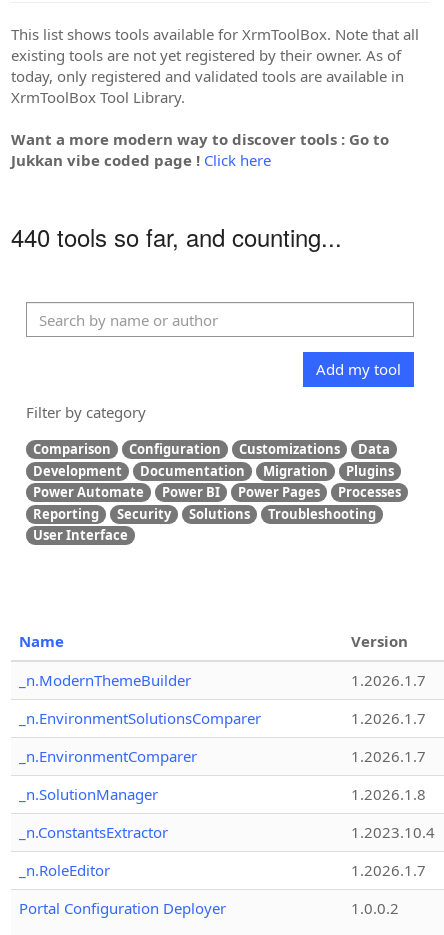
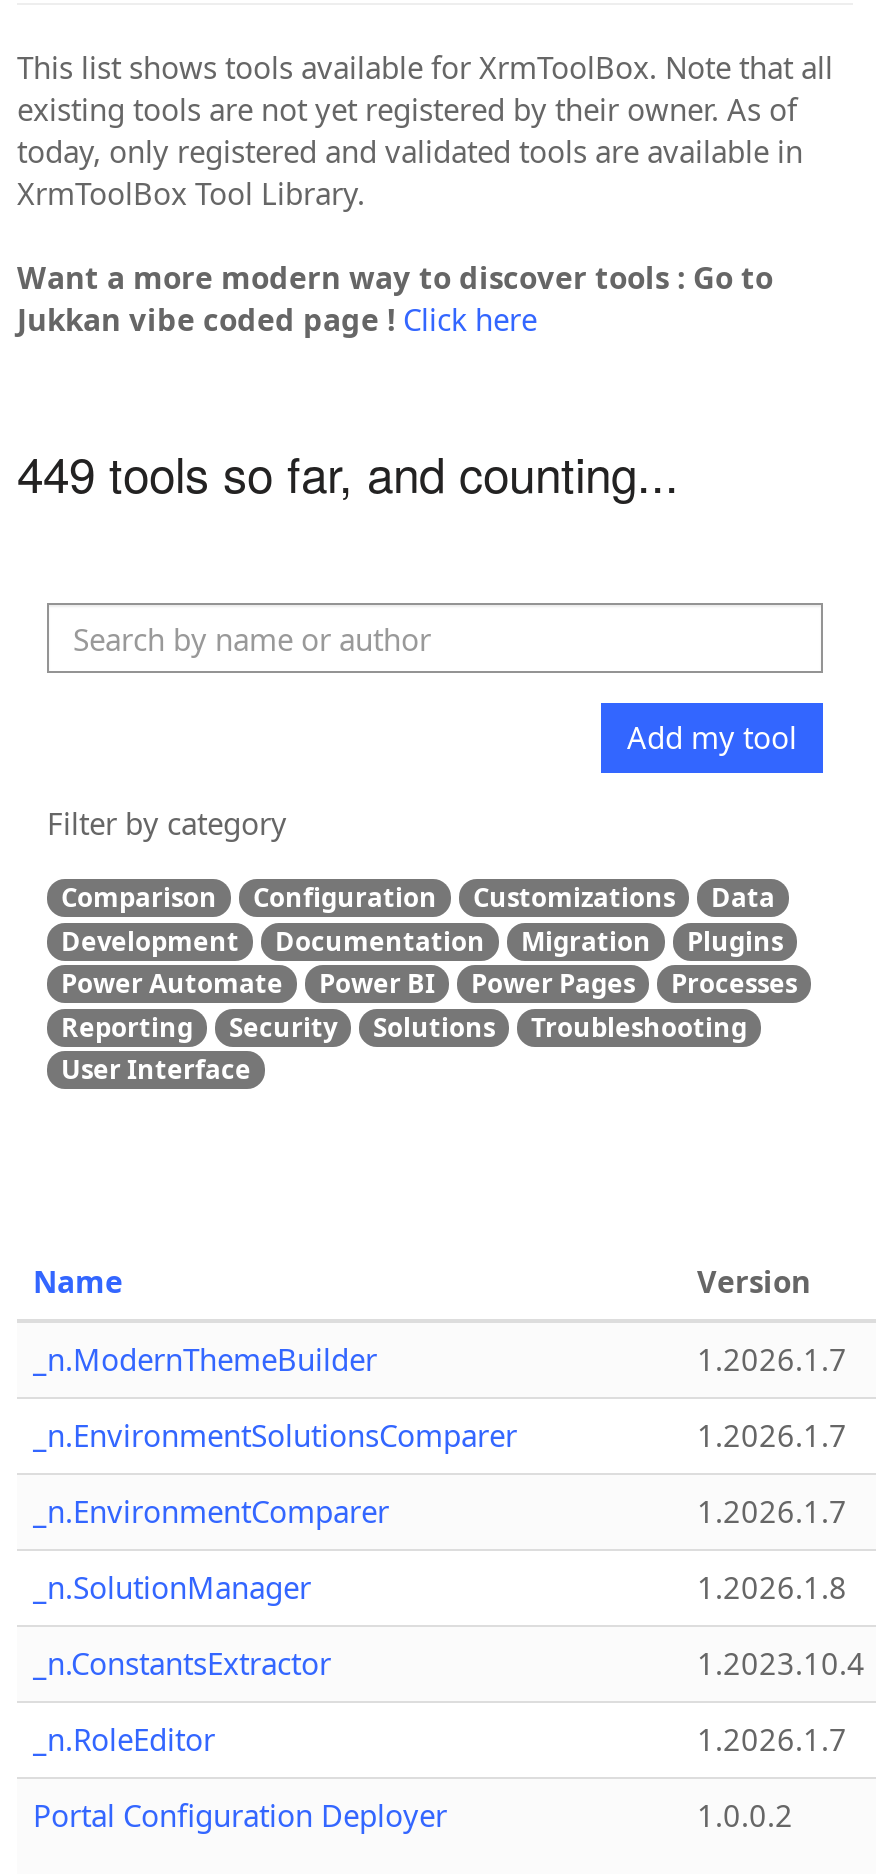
[11,218,342,253] 440 tools so far, and counting... -> [17,436,679,506] 449 tools so far, and counting...

